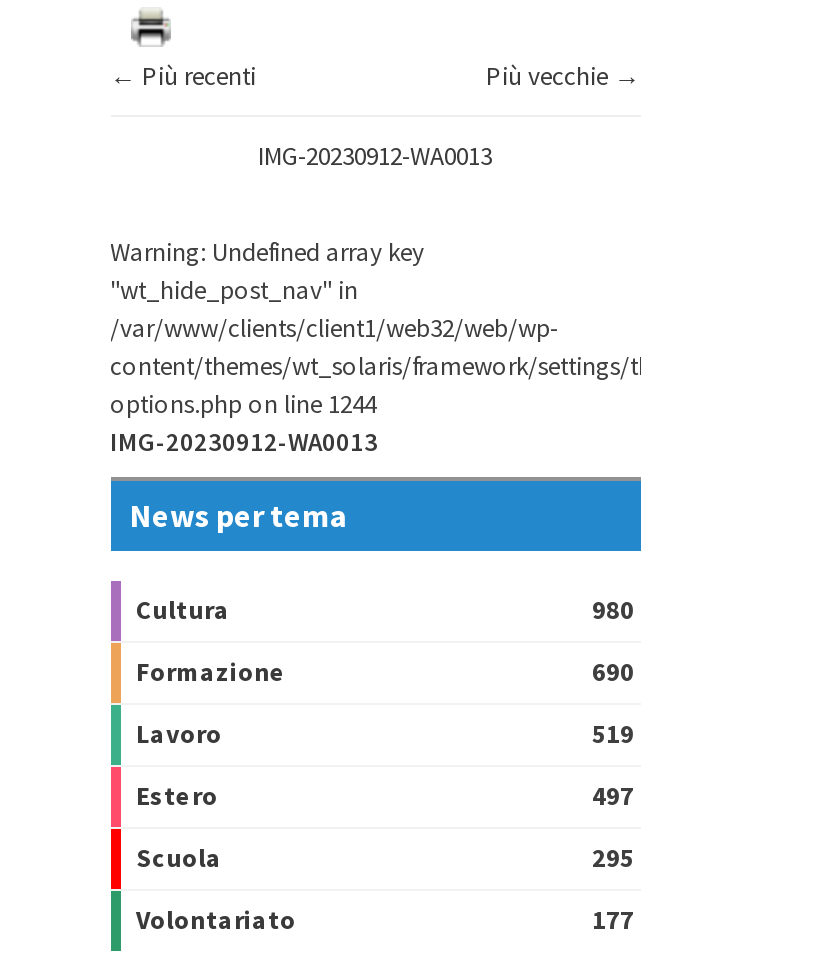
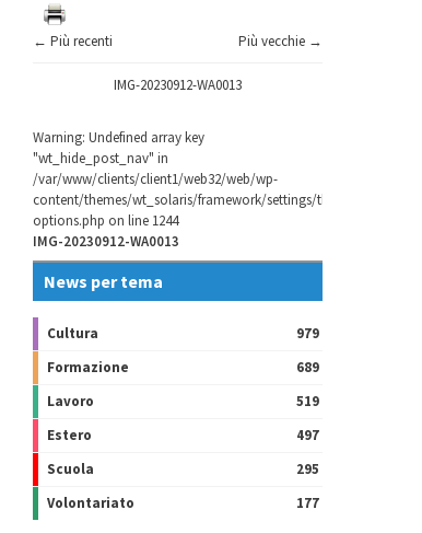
[592,593,634,627] 980 -> [296,324,319,343] 979
[592,655,634,689] 690 -> [296,358,319,376] 689

